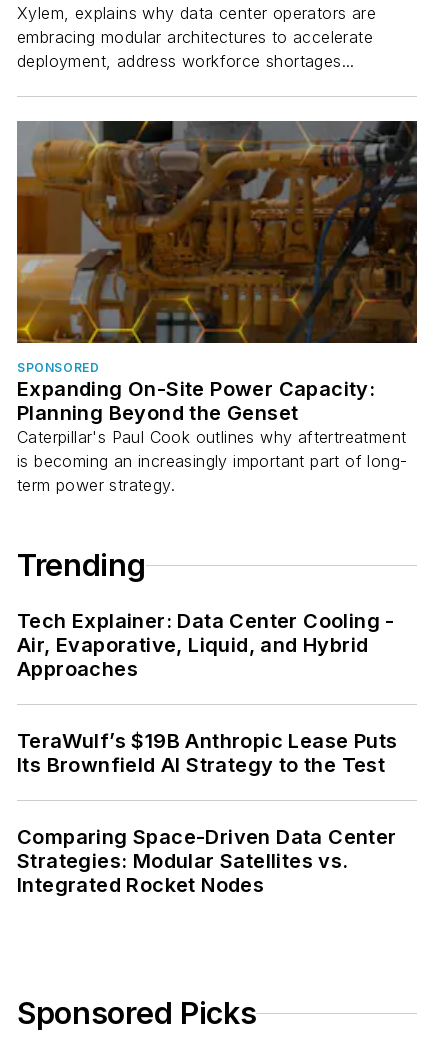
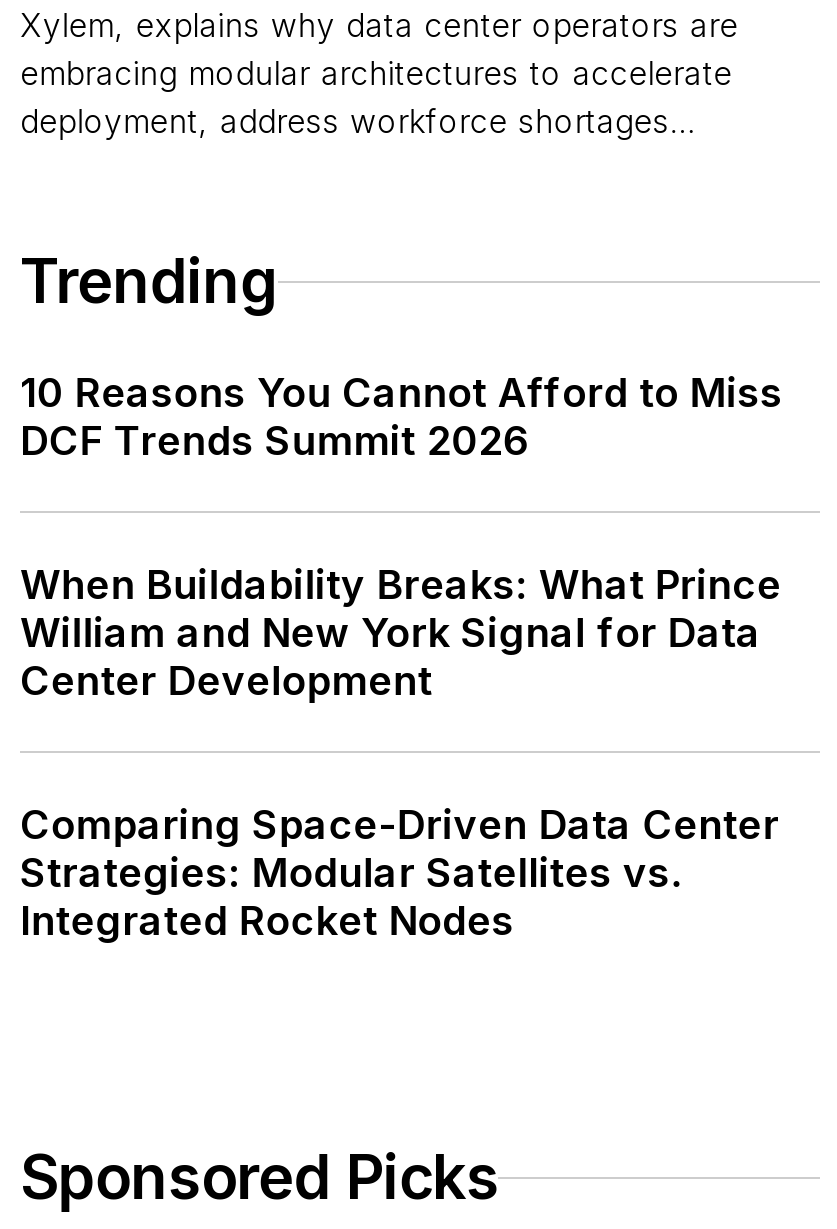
[16,120,418,495] [image] | SPONSORED | Expanding On-Site Power Capacity: | Planning Beyond the Genset | Caterpillar's Paul Cook outlines why aftertreatment | is becoming an increasingly important part of long- | term power strategy. -> none
[17,609,395,681] Tech Explainer: Data Center Cooling - | Air, Evaporative, Liquid, and Hybrid | Approaches -> [20,370,783,466] 10 Reasons You Cannot Afford to Miss | DCF Trends Summit 2026
[17,729,397,777] TeraWulf’s $19B Anthropic Lease Puts | Its Brownfield AI Strategy to the Test -> [20,562,782,706] When Buildability Breaks: What Prince | William and New York Signal for Data | Center Development

